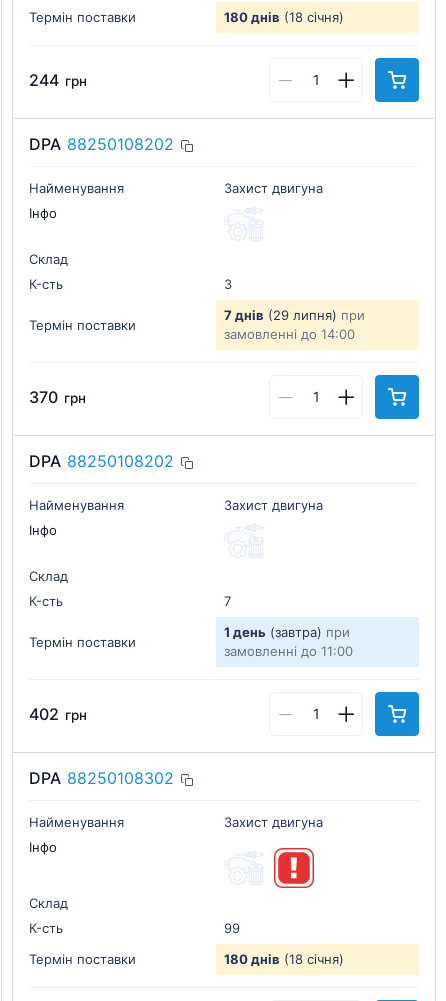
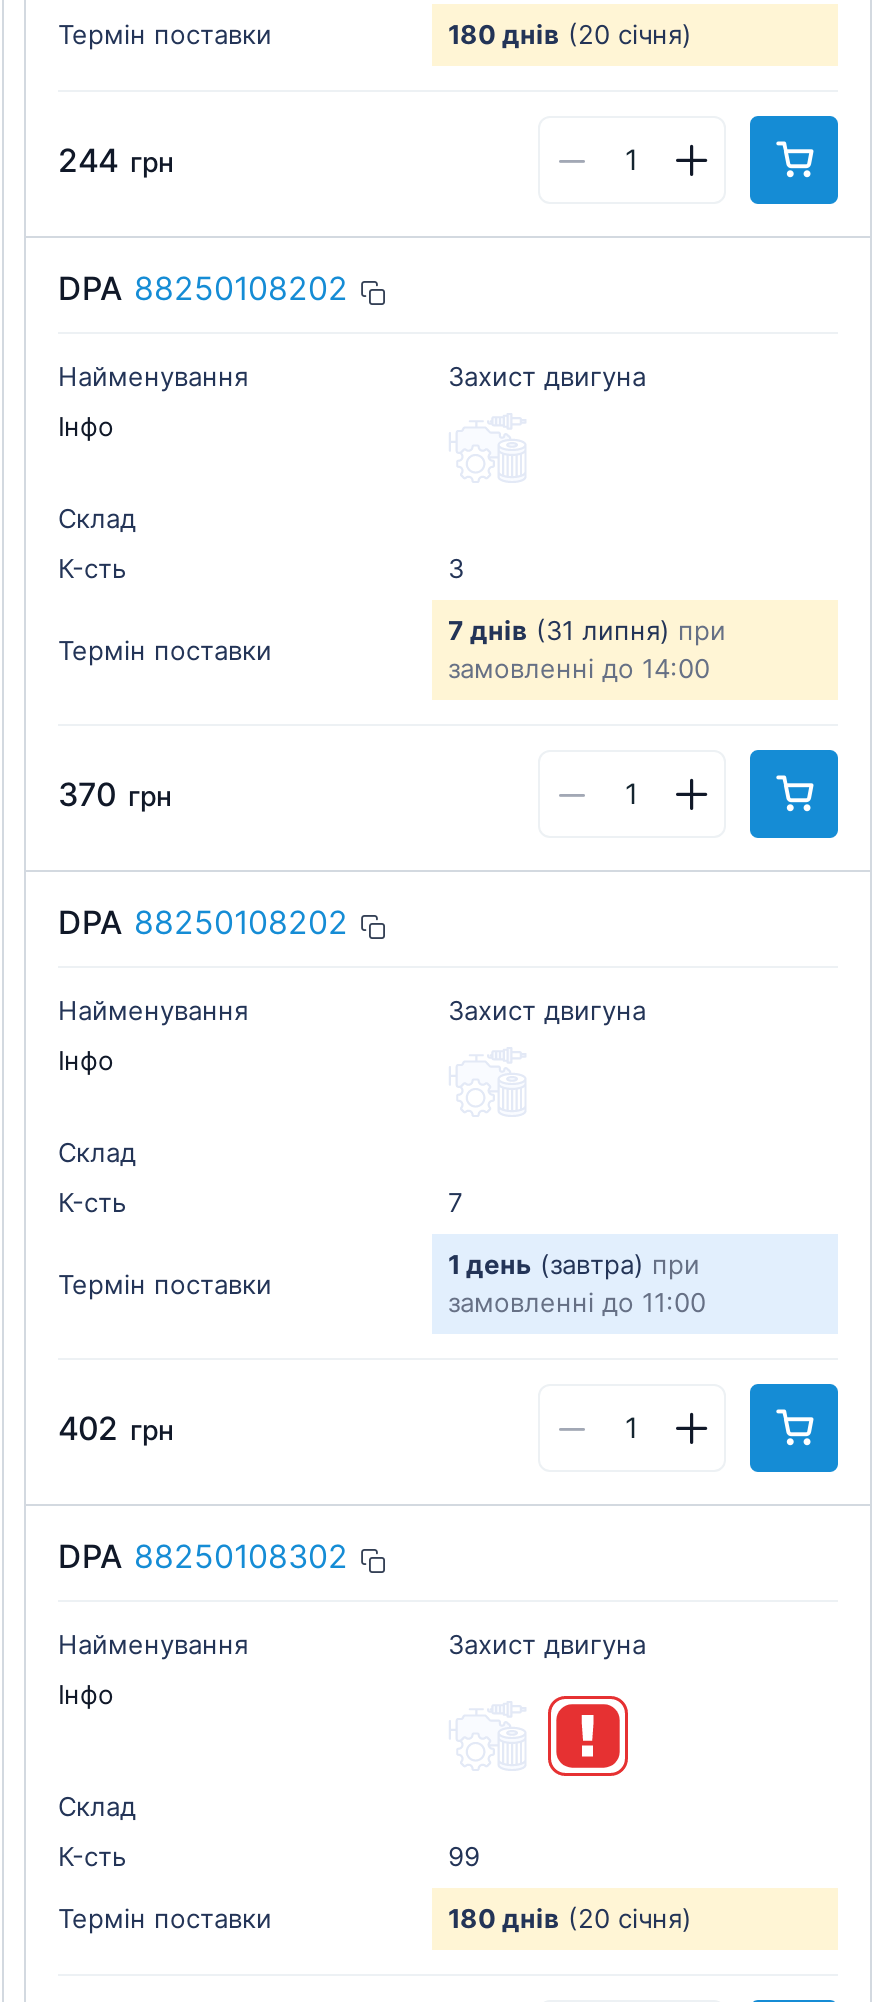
[224,9,344,25] 180 днів (18 січня) -> [448,18,692,50] 180 днів (20 січня)
[224,307,365,323] 7 днів (29 липня) при -> [448,614,726,646] 7 днів (31 липня) при
[224,951,344,967] 180 днів (18 січня) -> [448,1902,692,1934] 180 днів (20 січня)

